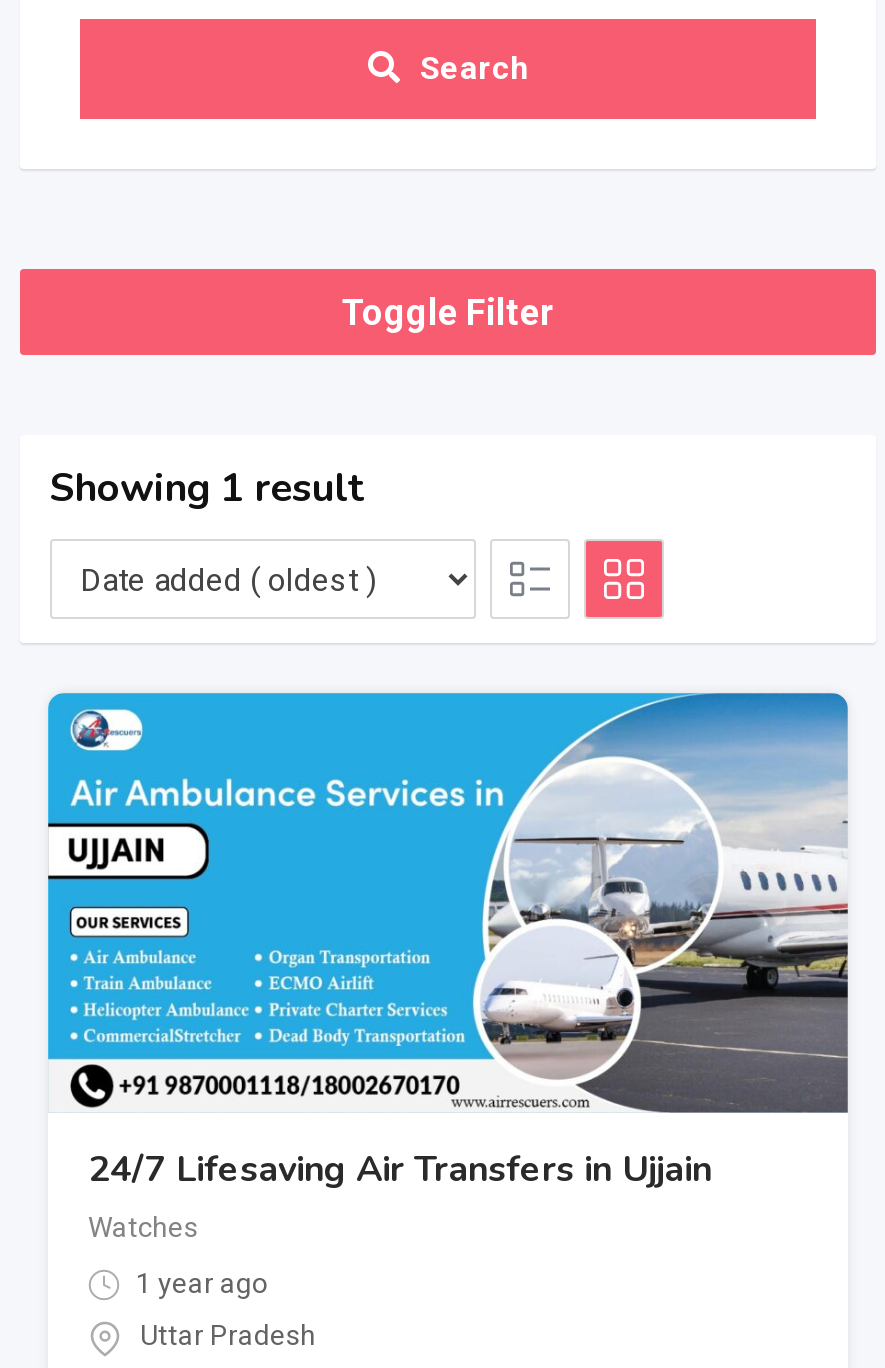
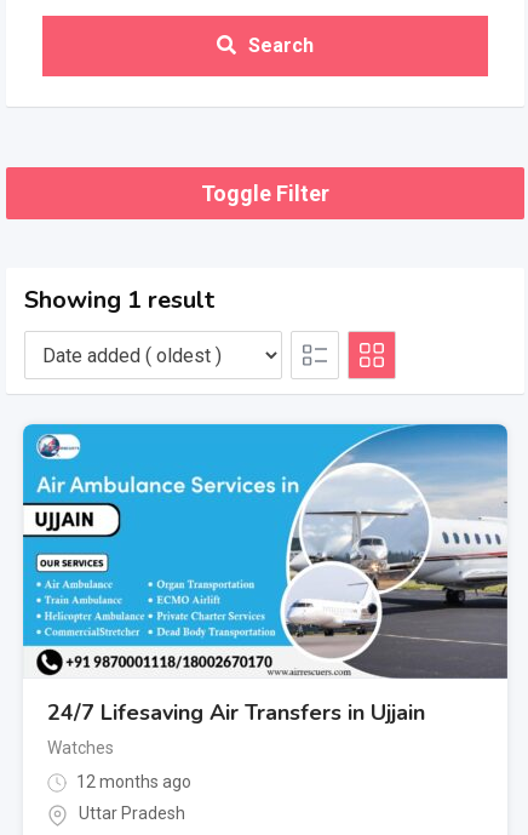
[130,1267,268,1299] 1 year ago -> [73,772,191,791] 12 months ago

